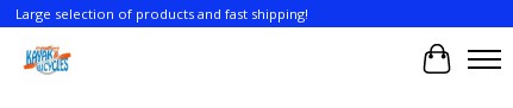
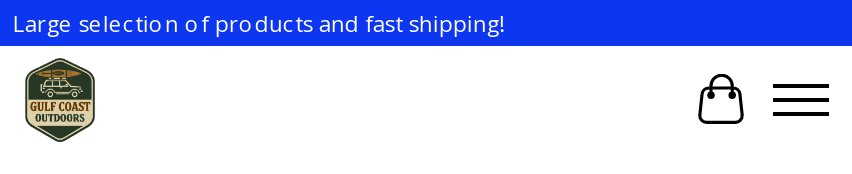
[23,34,73,84] [image] -> [23,56,105,144] [image]

